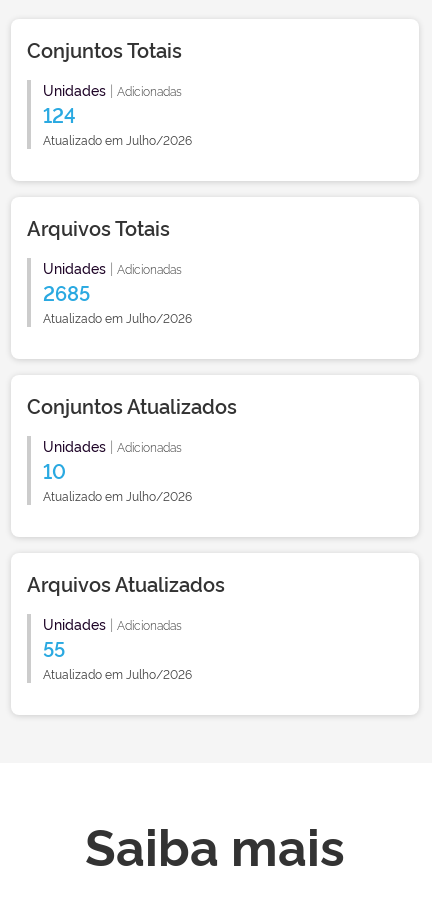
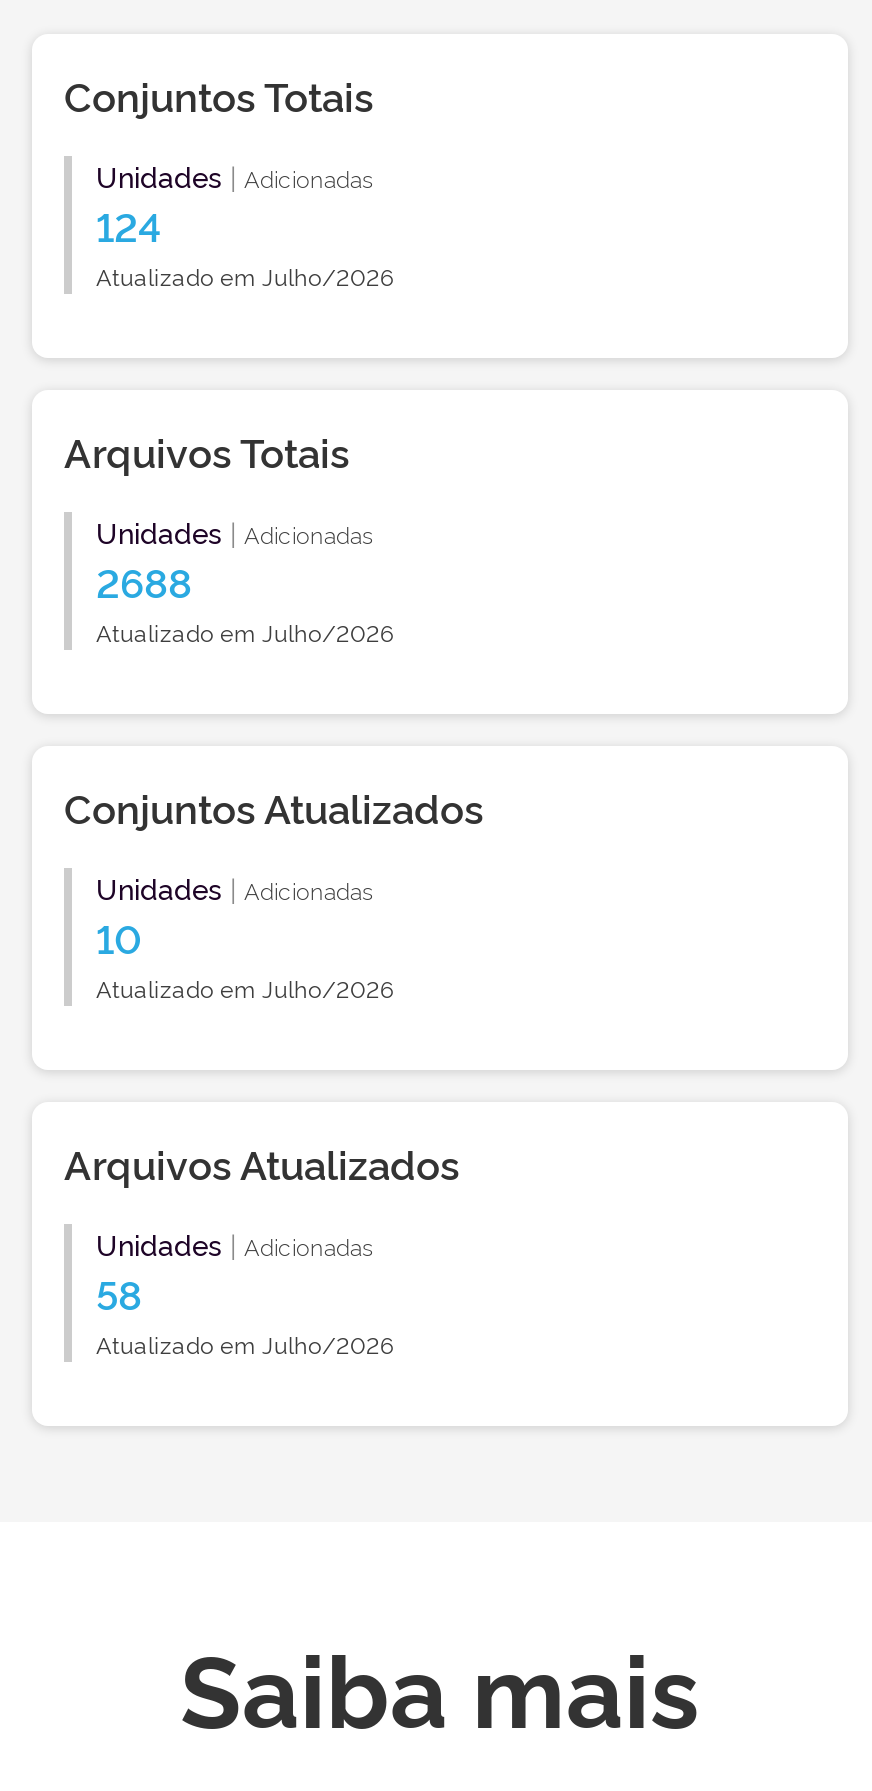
[43,277,90,305] 2685 -> [96,551,192,607] 2688
[43,633,65,661] 55 -> [96,1263,142,1319] 58

